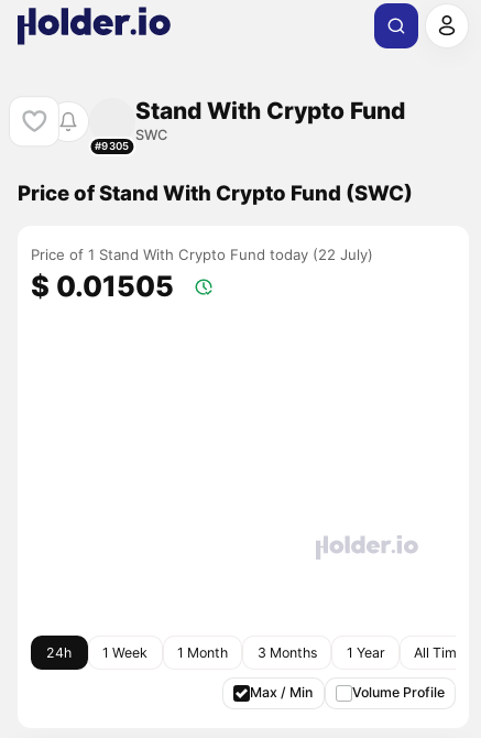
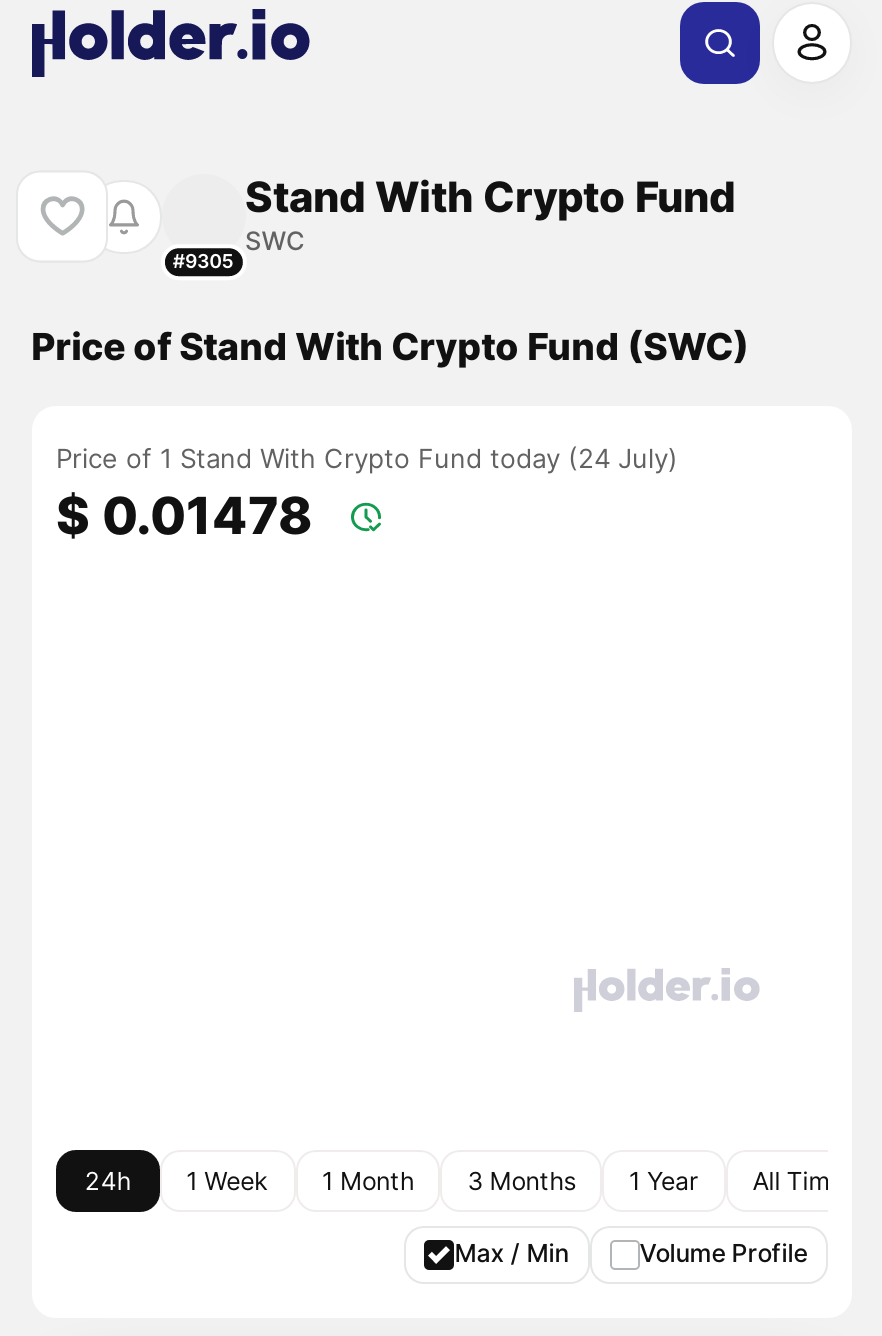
[31,246,373,264] Price of 1 Stand With Crypto Fund today (22 July) -> [56,443,678,475] Price of 1 Stand With Crypto Fund today (24 July)
[31,269,174,303] $ 0.01505 -> [56,485,312,547] $ 0.01478

